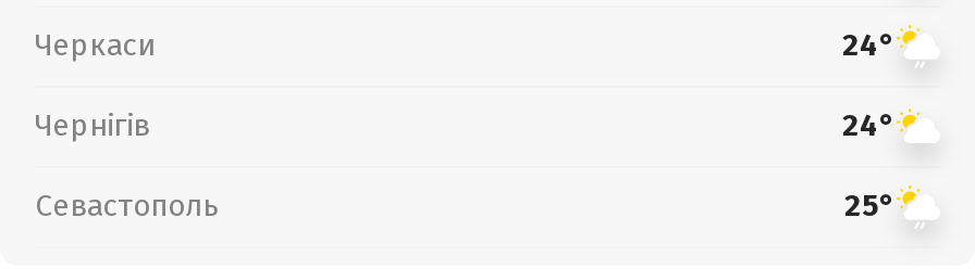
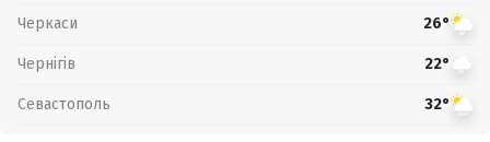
[842,27,897,64] 24° -> [423,14,451,33] 26°
[842,107,897,144] 24° -> [424,55,451,73] 22°
[844,188,897,225] 25° -> [424,95,451,114] 32°

